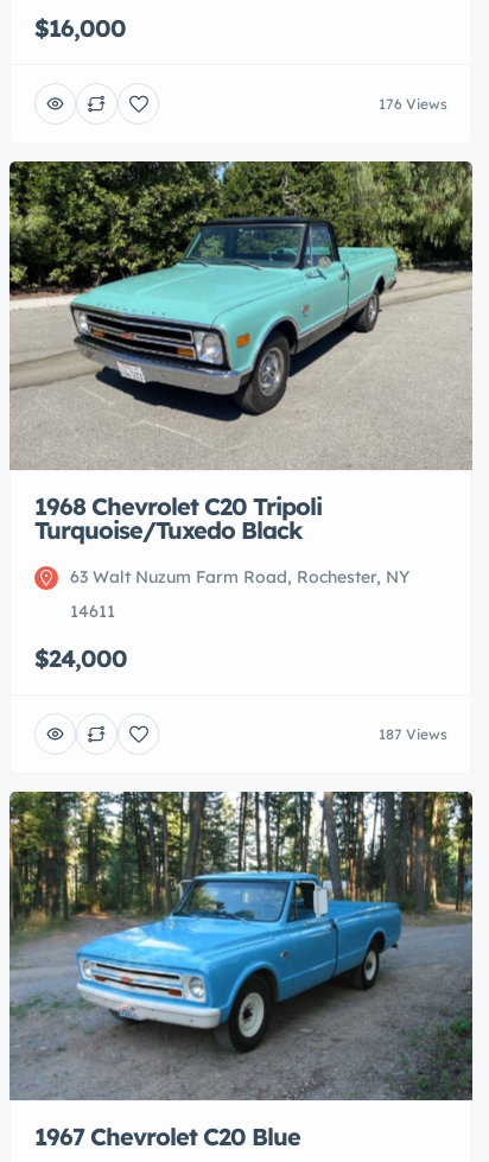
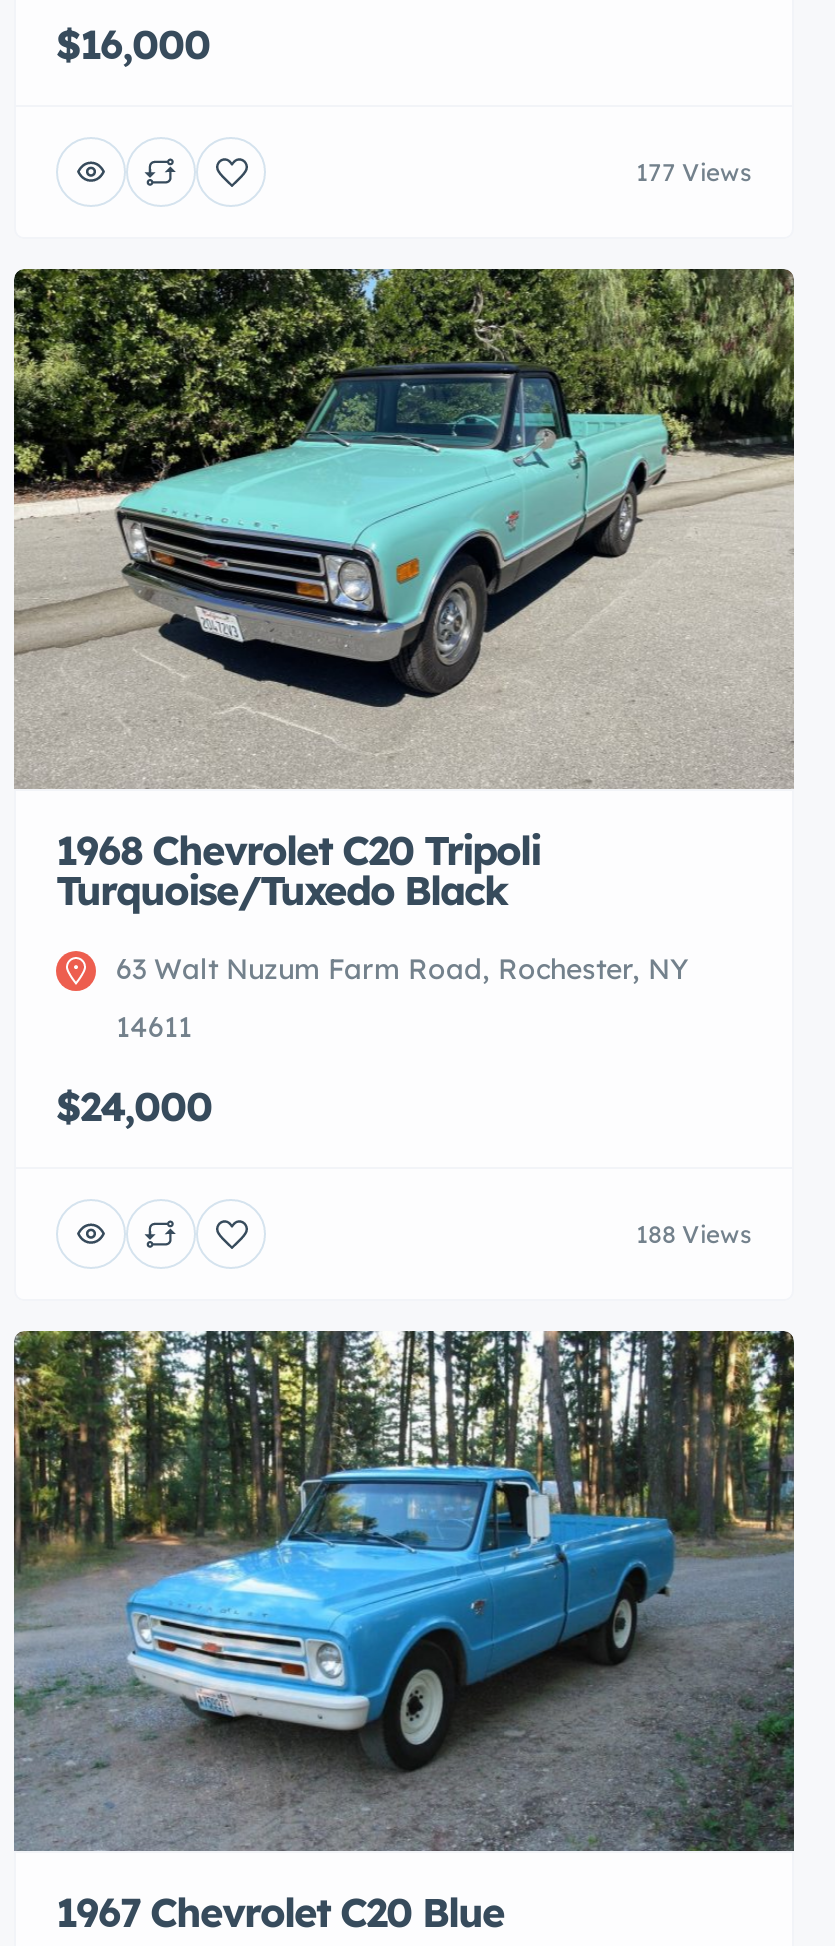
[379,94,447,112] 176 Views -> [636,156,752,186] 177 Views
[379,725,447,742] 187 Views -> [636,1218,752,1248] 188 Views

